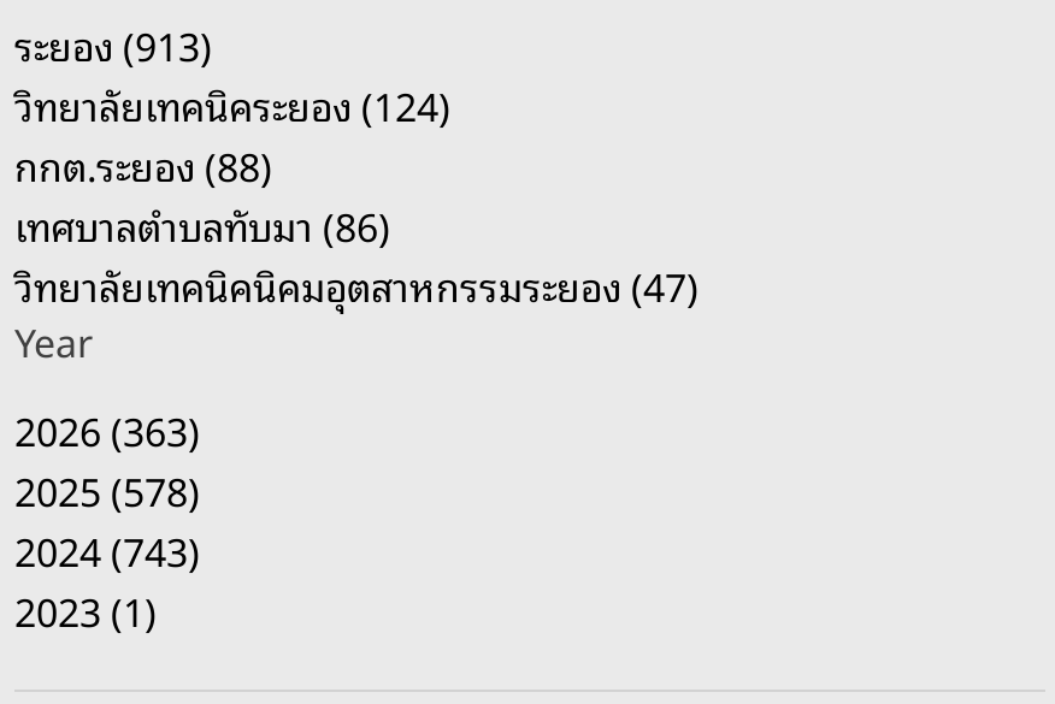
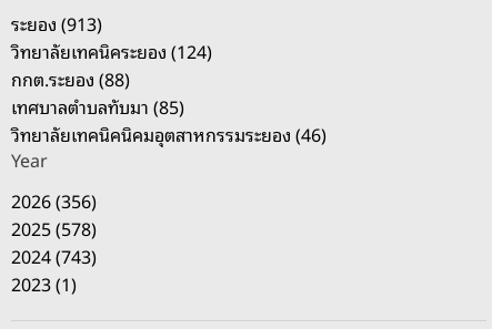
[14,194,390,257] เทศบาลตำบลทับมา (86) -> [11,92,184,121] เทศบาลตำบลทับมา (85)
[14,254,699,317] วิทยาลัยเทคนิคนิคมอุตสาหกรรมระยอง (47) -> [11,120,327,149] วิทยาลัยเทคนิคนิคมอุตสาหกรรมระยอง (46)
[14,399,200,461] 2026 (363) -> [11,186,97,215] 2026 (356)

